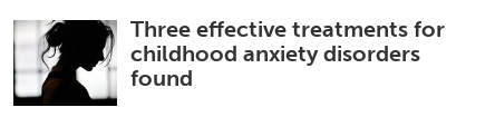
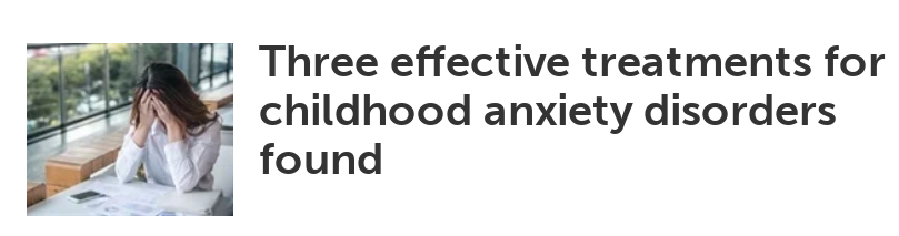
[12,20,117,107] [image] -> [24,42,236,217] [image]

